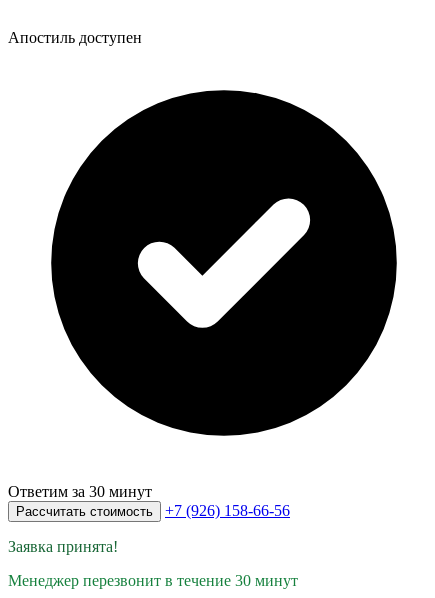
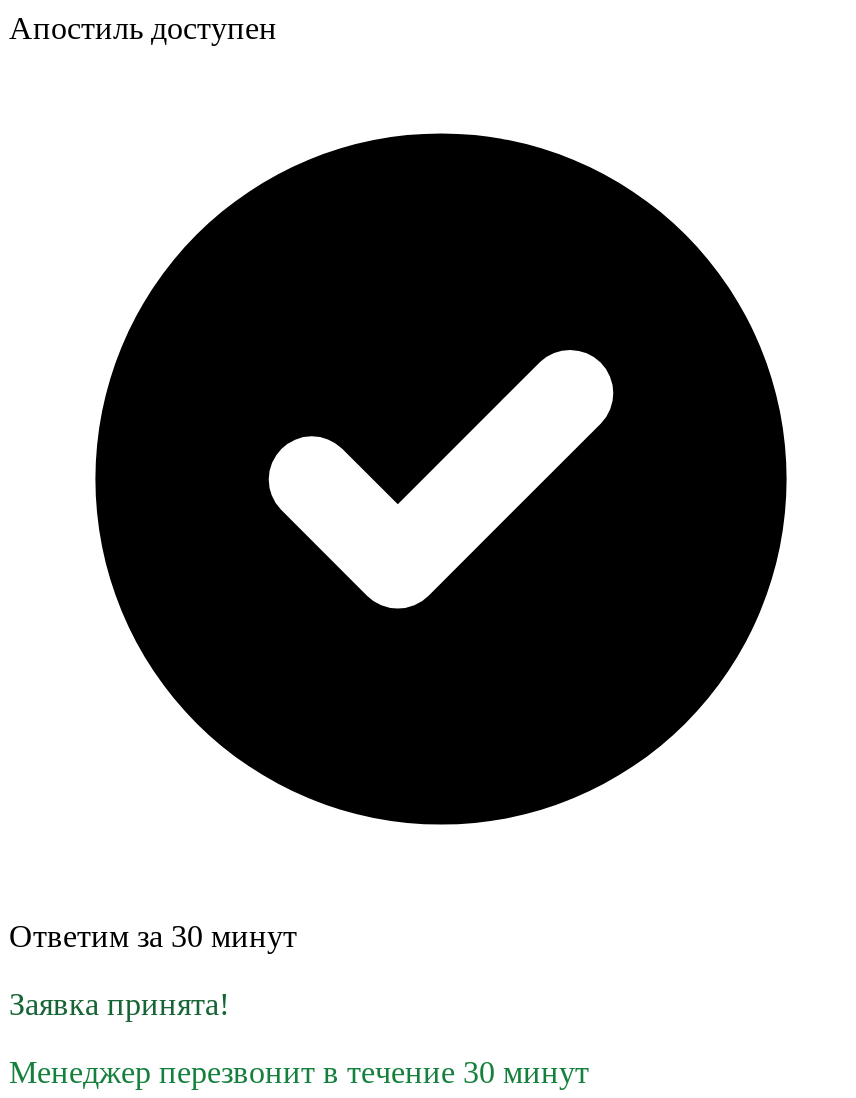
[16,502,290,519] Рассчитать стоимость | +7 (926) 158-66-56 -> none

